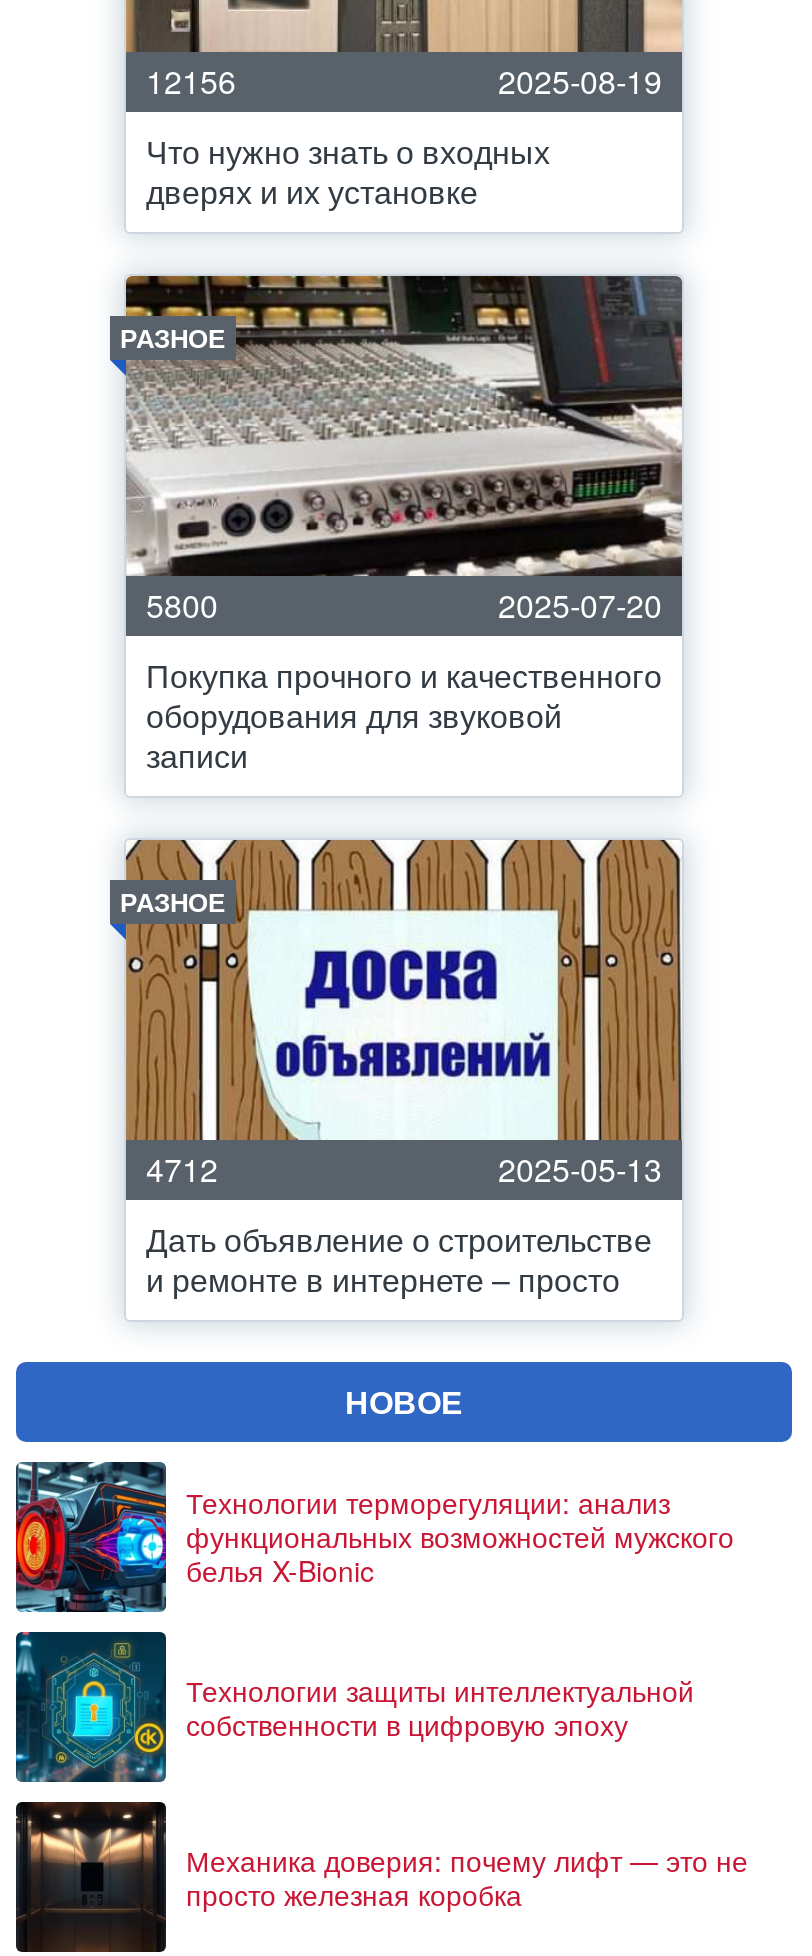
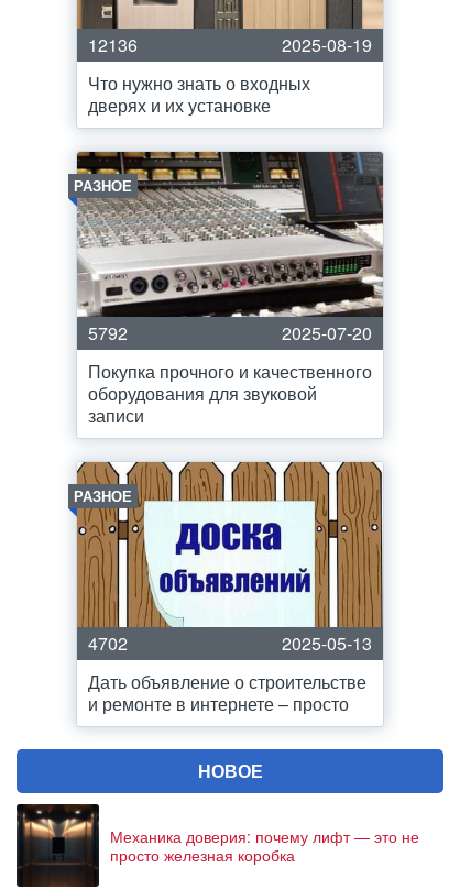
[146,58,236,104] 12156 -> [88,32,138,57] 12136
[146,582,218,628] 5800 -> [88,320,128,345] 5792
[146,1146,218,1192] 4712 -> [88,630,128,656] 4702
[14,1460,734,1743] [image] | Технологии терморегуляции: анализ | функциональных возможностей мужского | белья X-Bionic | Технологии защиты интеллектуальной | собственности в цифровую эпоху -> none
[14,1630,168,1784] [image] -> none

